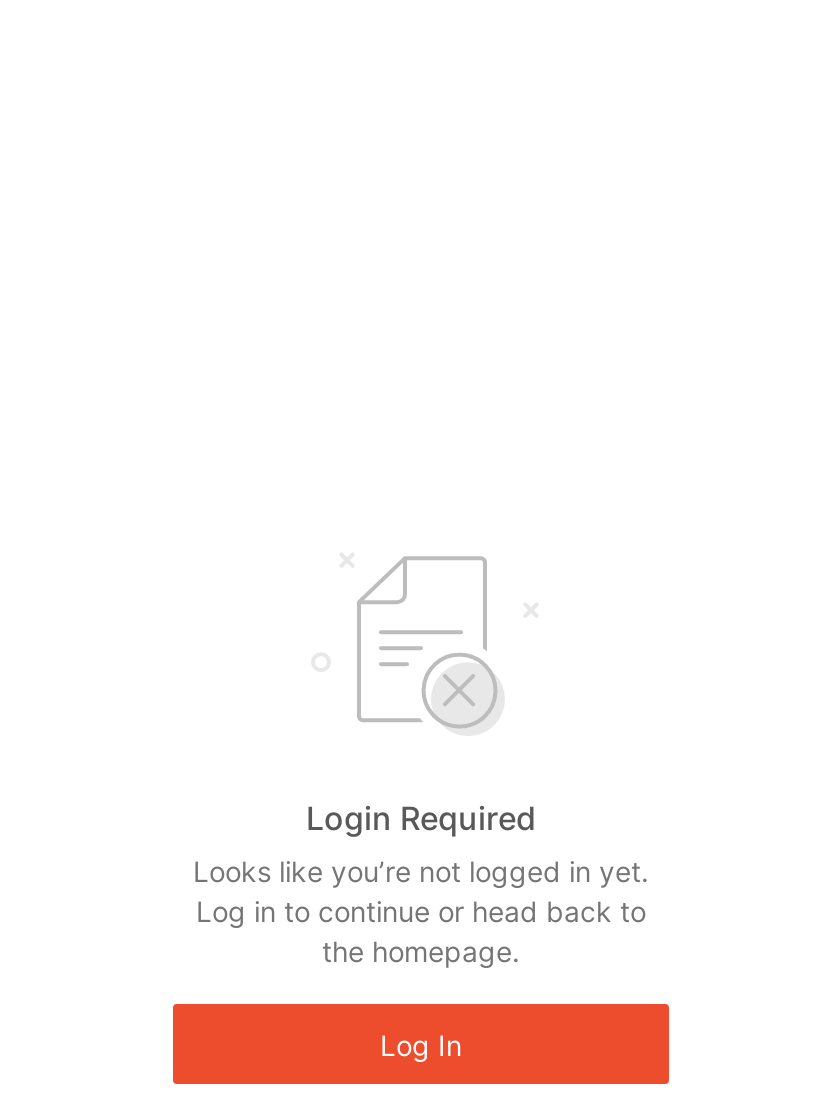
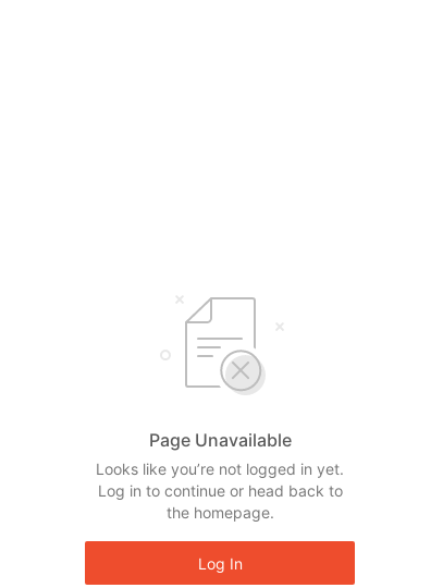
[306,798,536,838] Login Required -> [149,429,291,451] Page Unavailable

